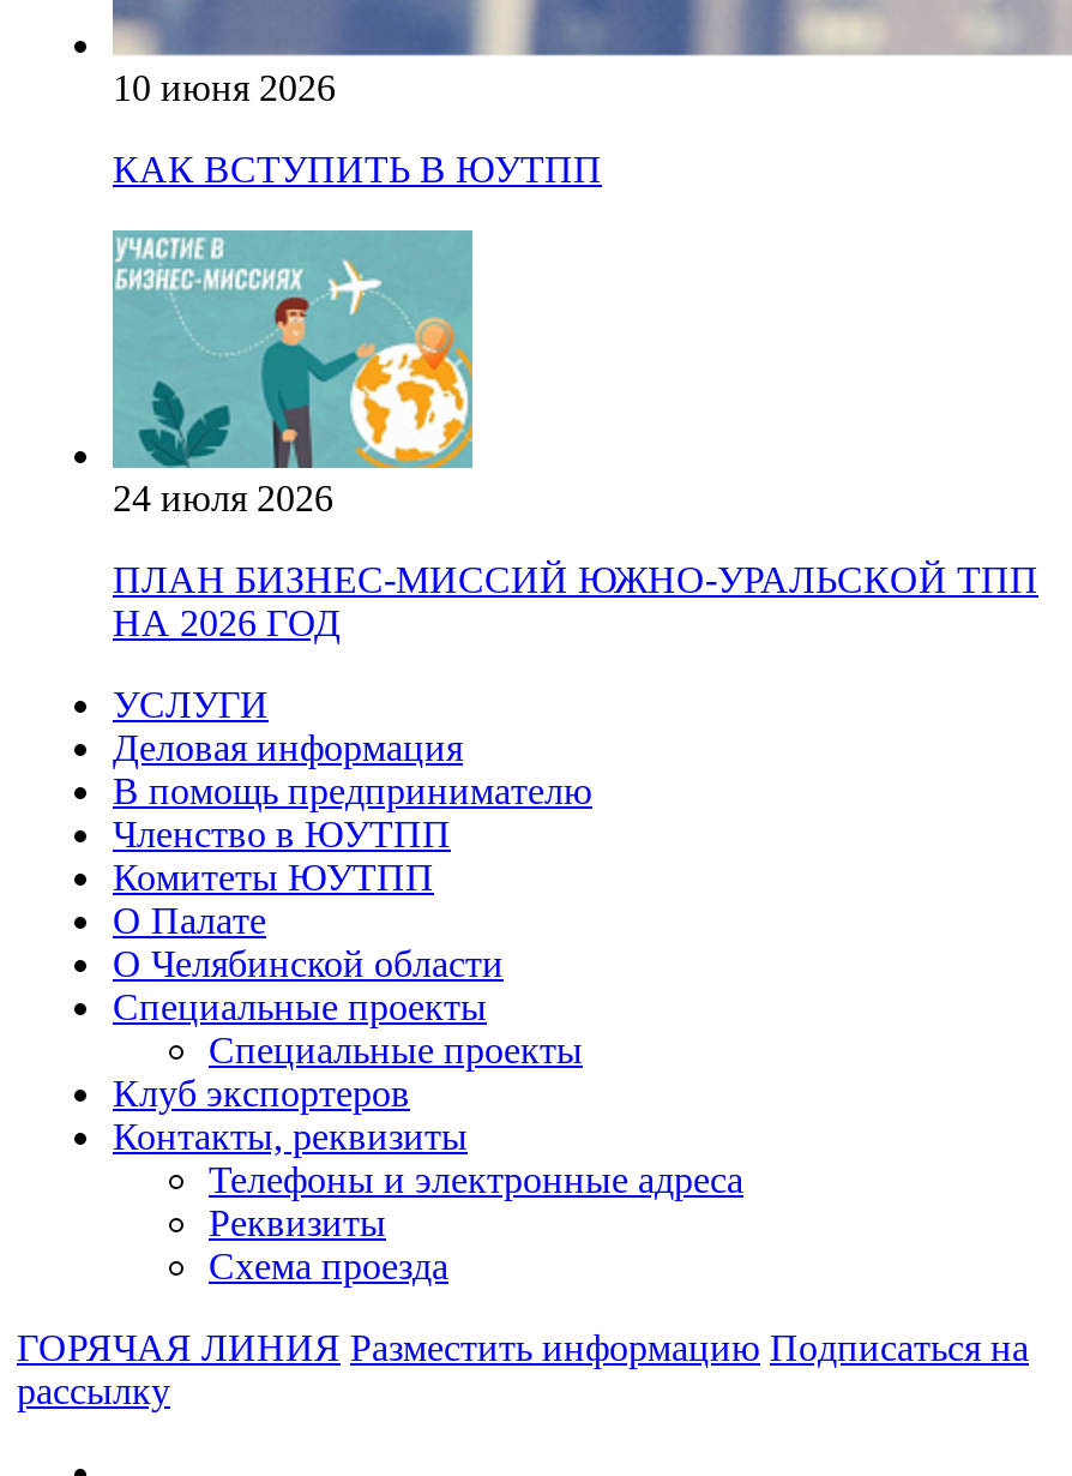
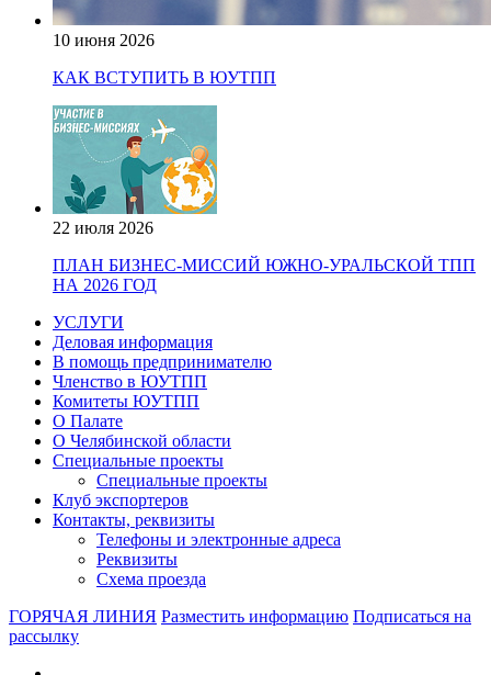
[113,478,333,518] 24 июля 2026 -> [53,218,153,237] 22 июля 2026

